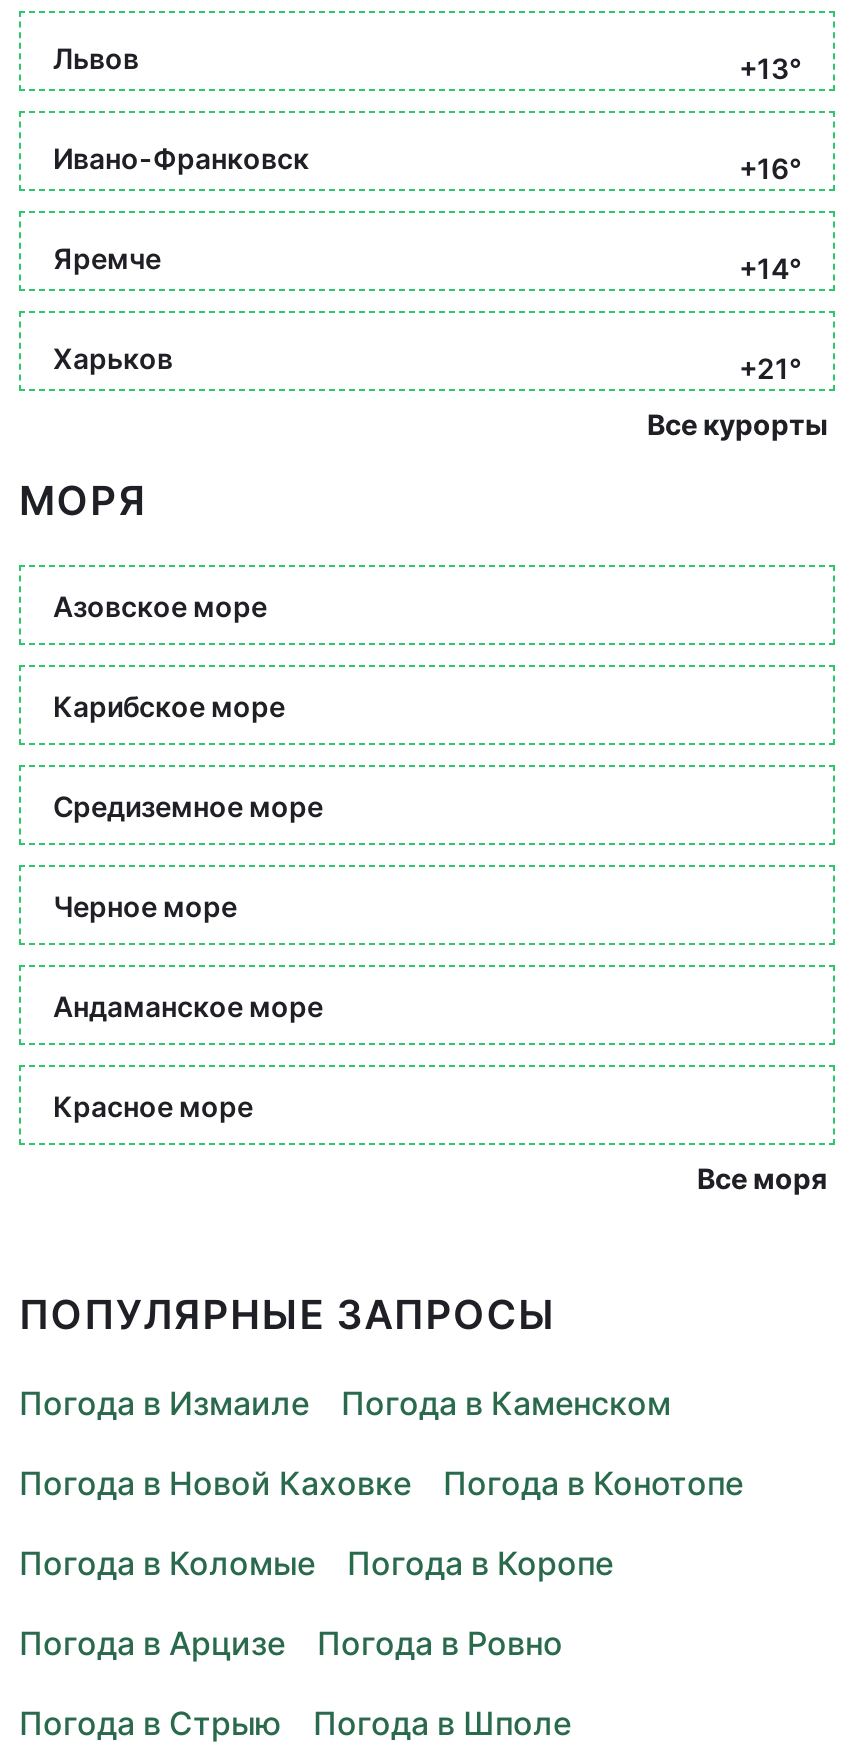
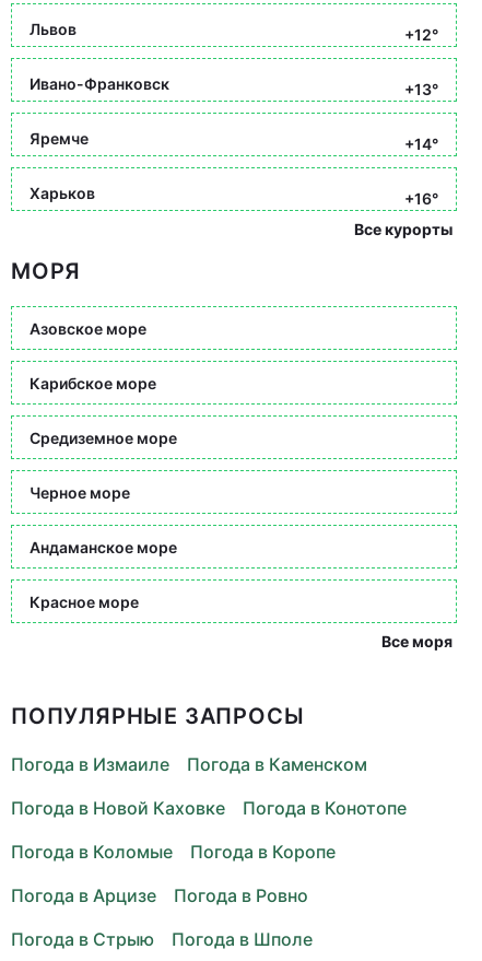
[739,51,801,85] +13° -> [404,25,438,44] +12°
[739,151,801,185] +16° -> [404,80,438,98] +13°
[739,351,801,385] +21° -> [404,189,438,208] +16°

